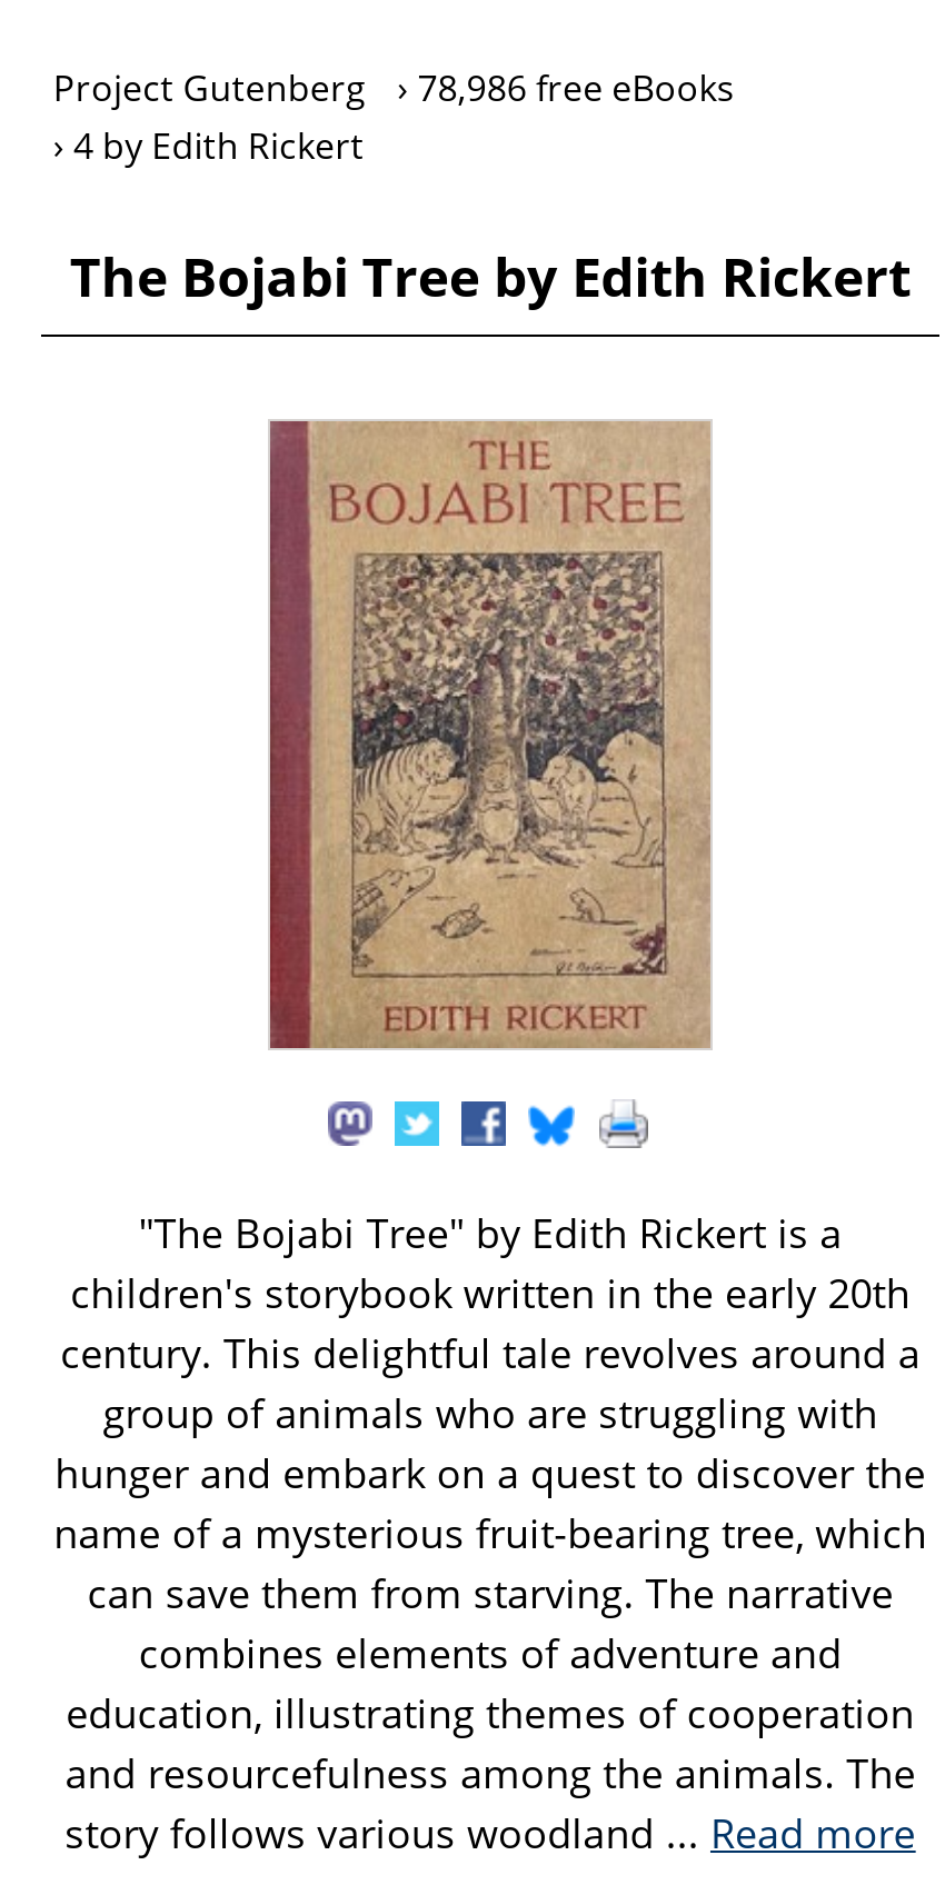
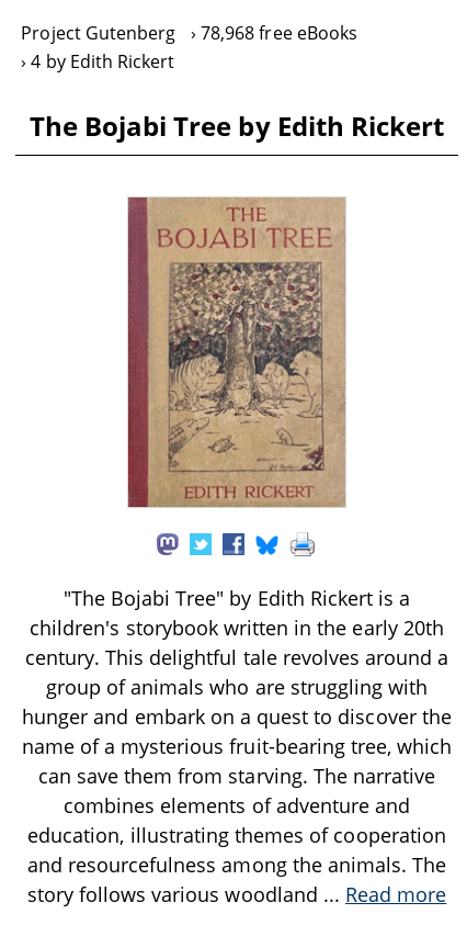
[53,63,735,112] Project Gutenberg 78,986 free eBooks -> [21,21,357,45] Project Gutenberg 78,968 free eBooks

